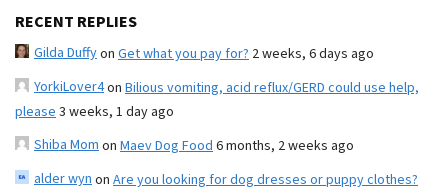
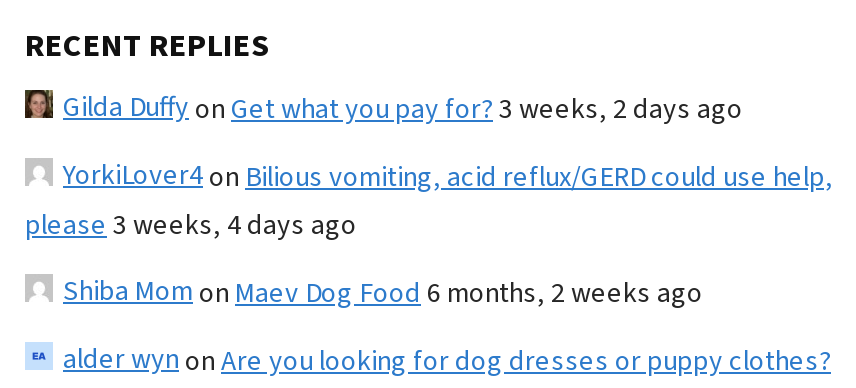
[34,43,374,64] Gilda Duffyon Get what you pay for? 2 weeks, 6 days ago -> [63,87,743,129] Gilda Duffyon Get what you pay for? 3 weeks, 2 days ago
[15,102,174,122] please 3 weeks, 1 day ago -> [25,205,357,245] please 3 weeks, 4 days ago

